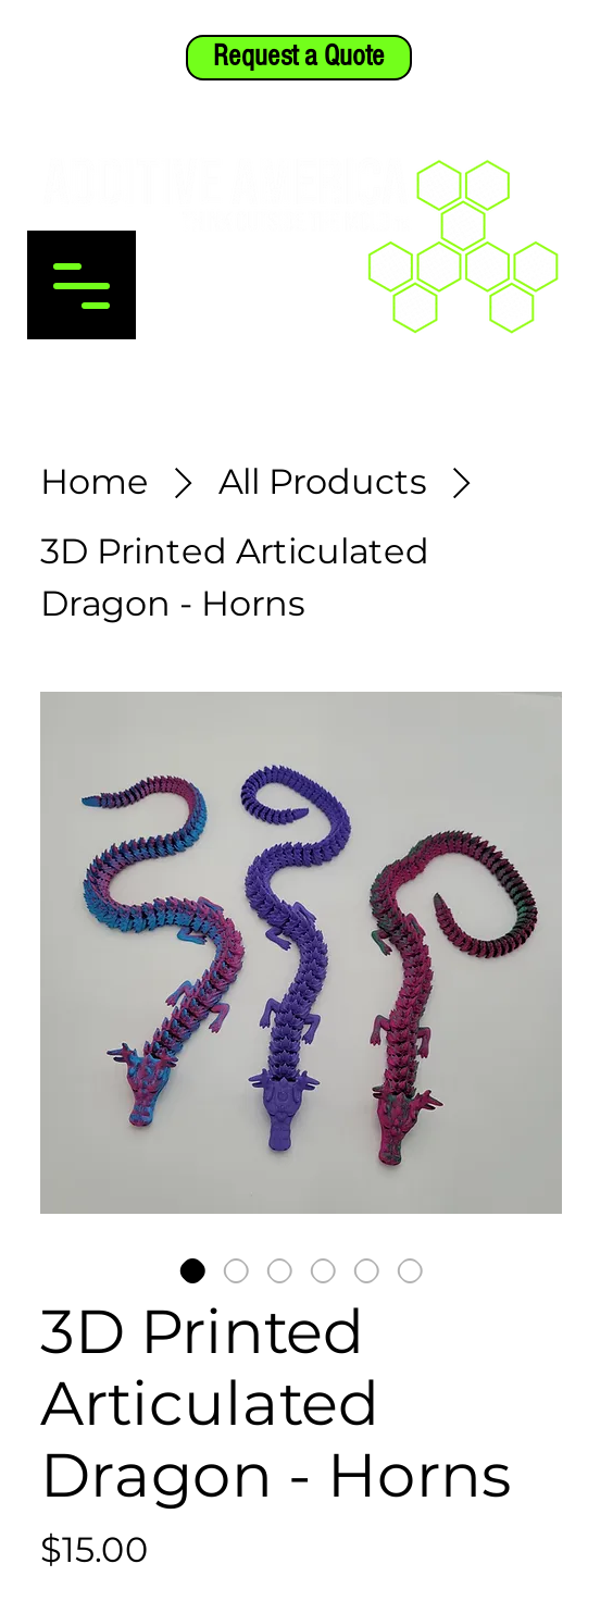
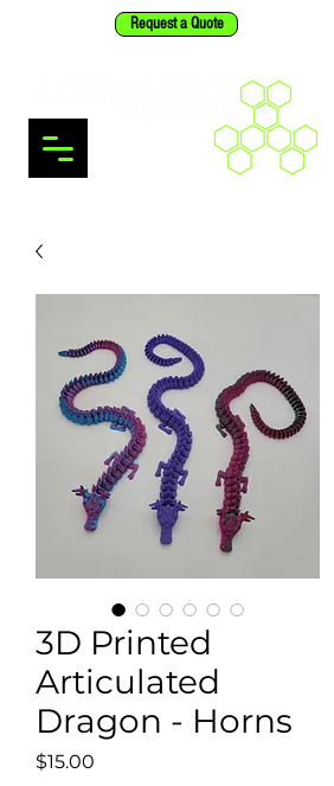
[40,461,429,624] Home | All Products | 3D Printed Articulated | Dragon - Horns -> none

